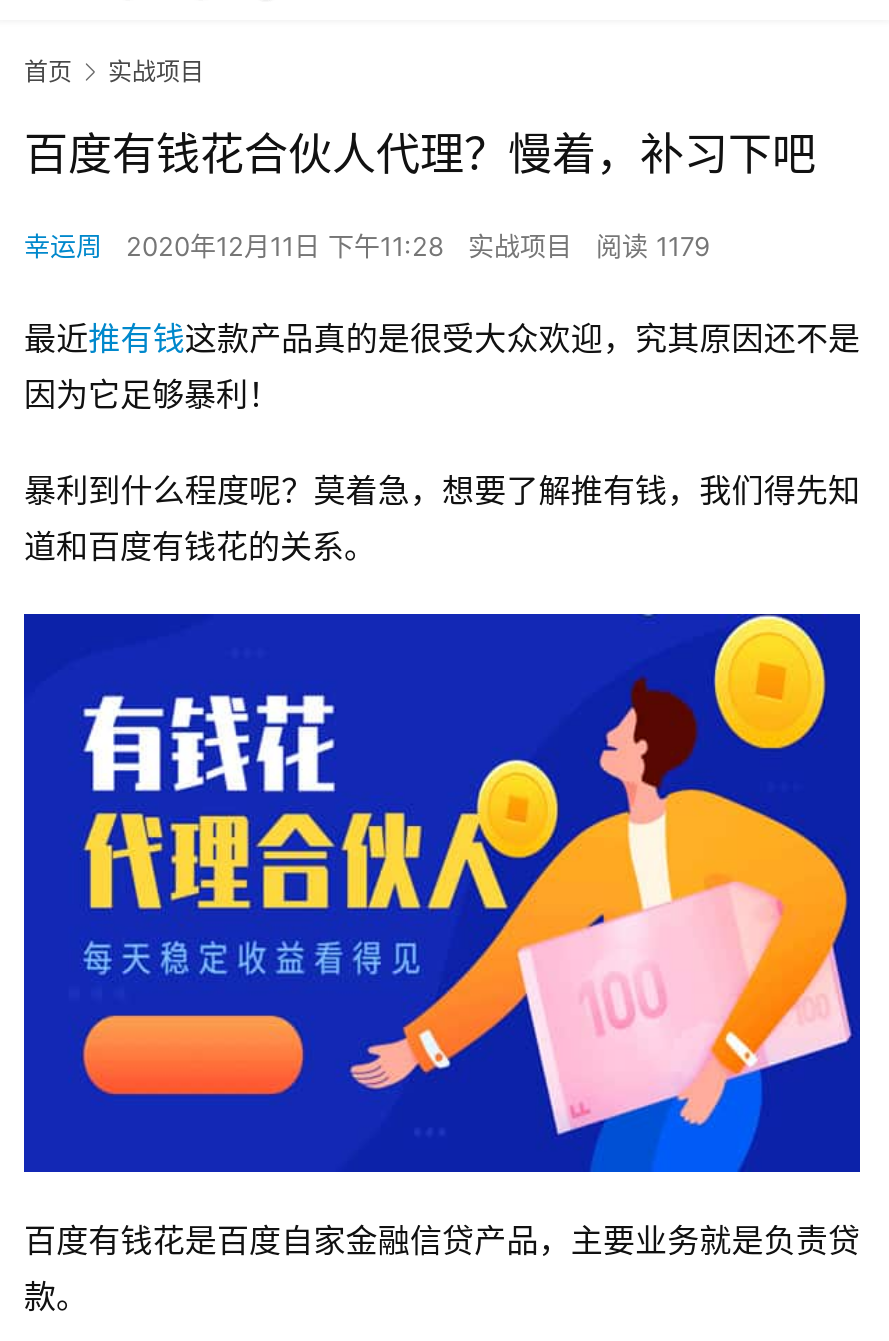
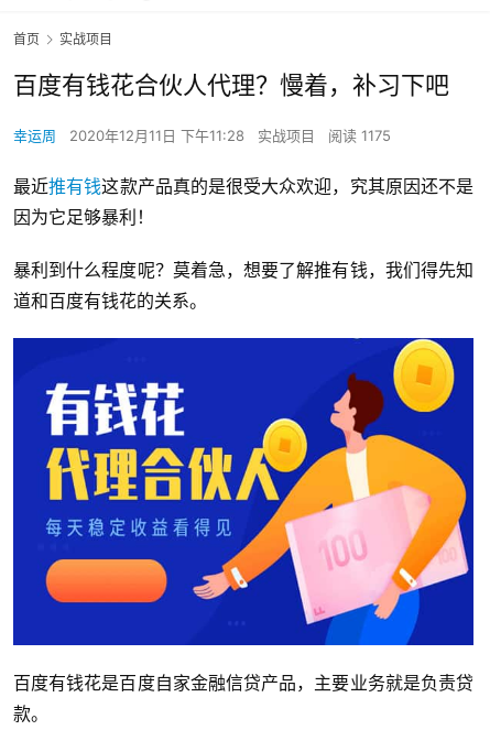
[24,230,710,262] 幸运周 2020年12月11日 下午11:28 实战项目 阅读 1179 -> [13,127,391,144] 幸运周 2020年12月11日 下午11:28 实战项目 阅读 1175

